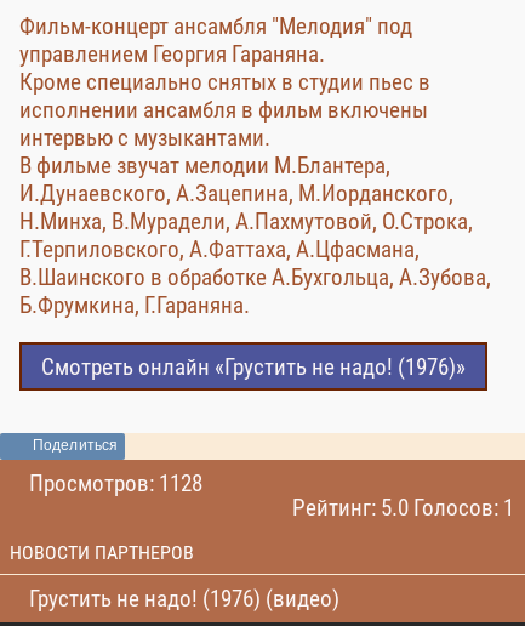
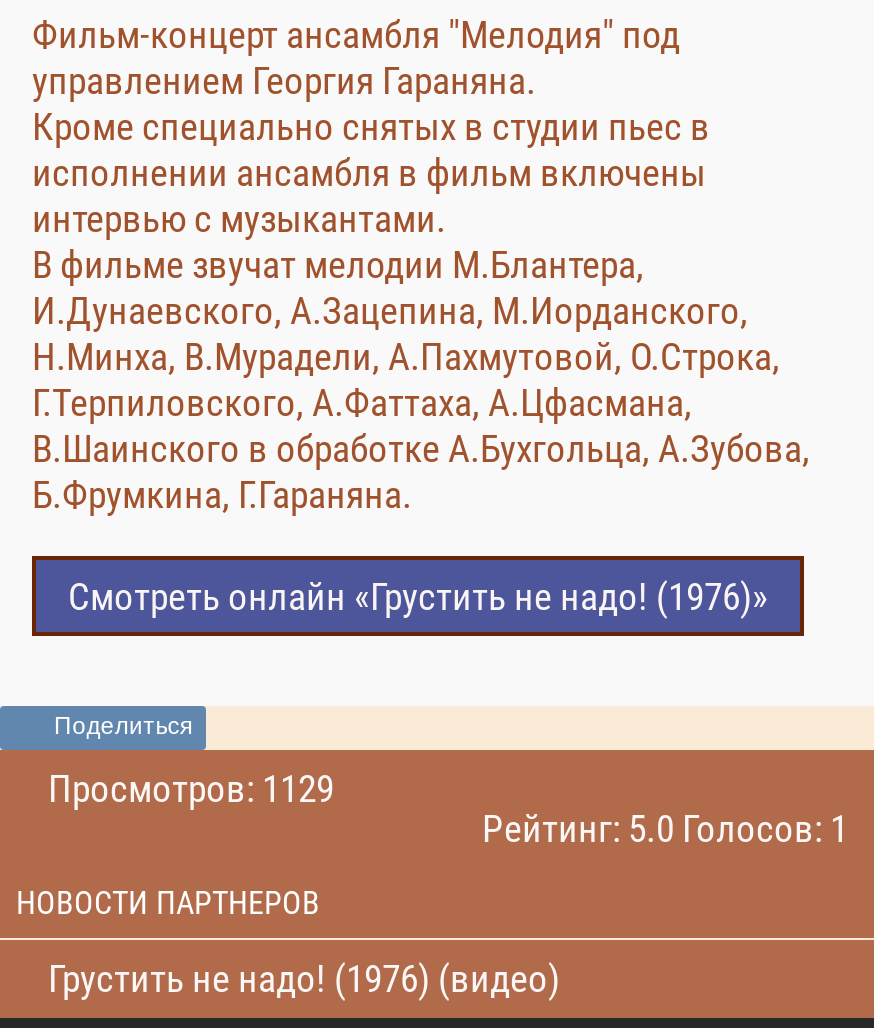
[29,470,202,498] Просмотров: 1128 -> [48,766,334,812] Просмотров: 1129

